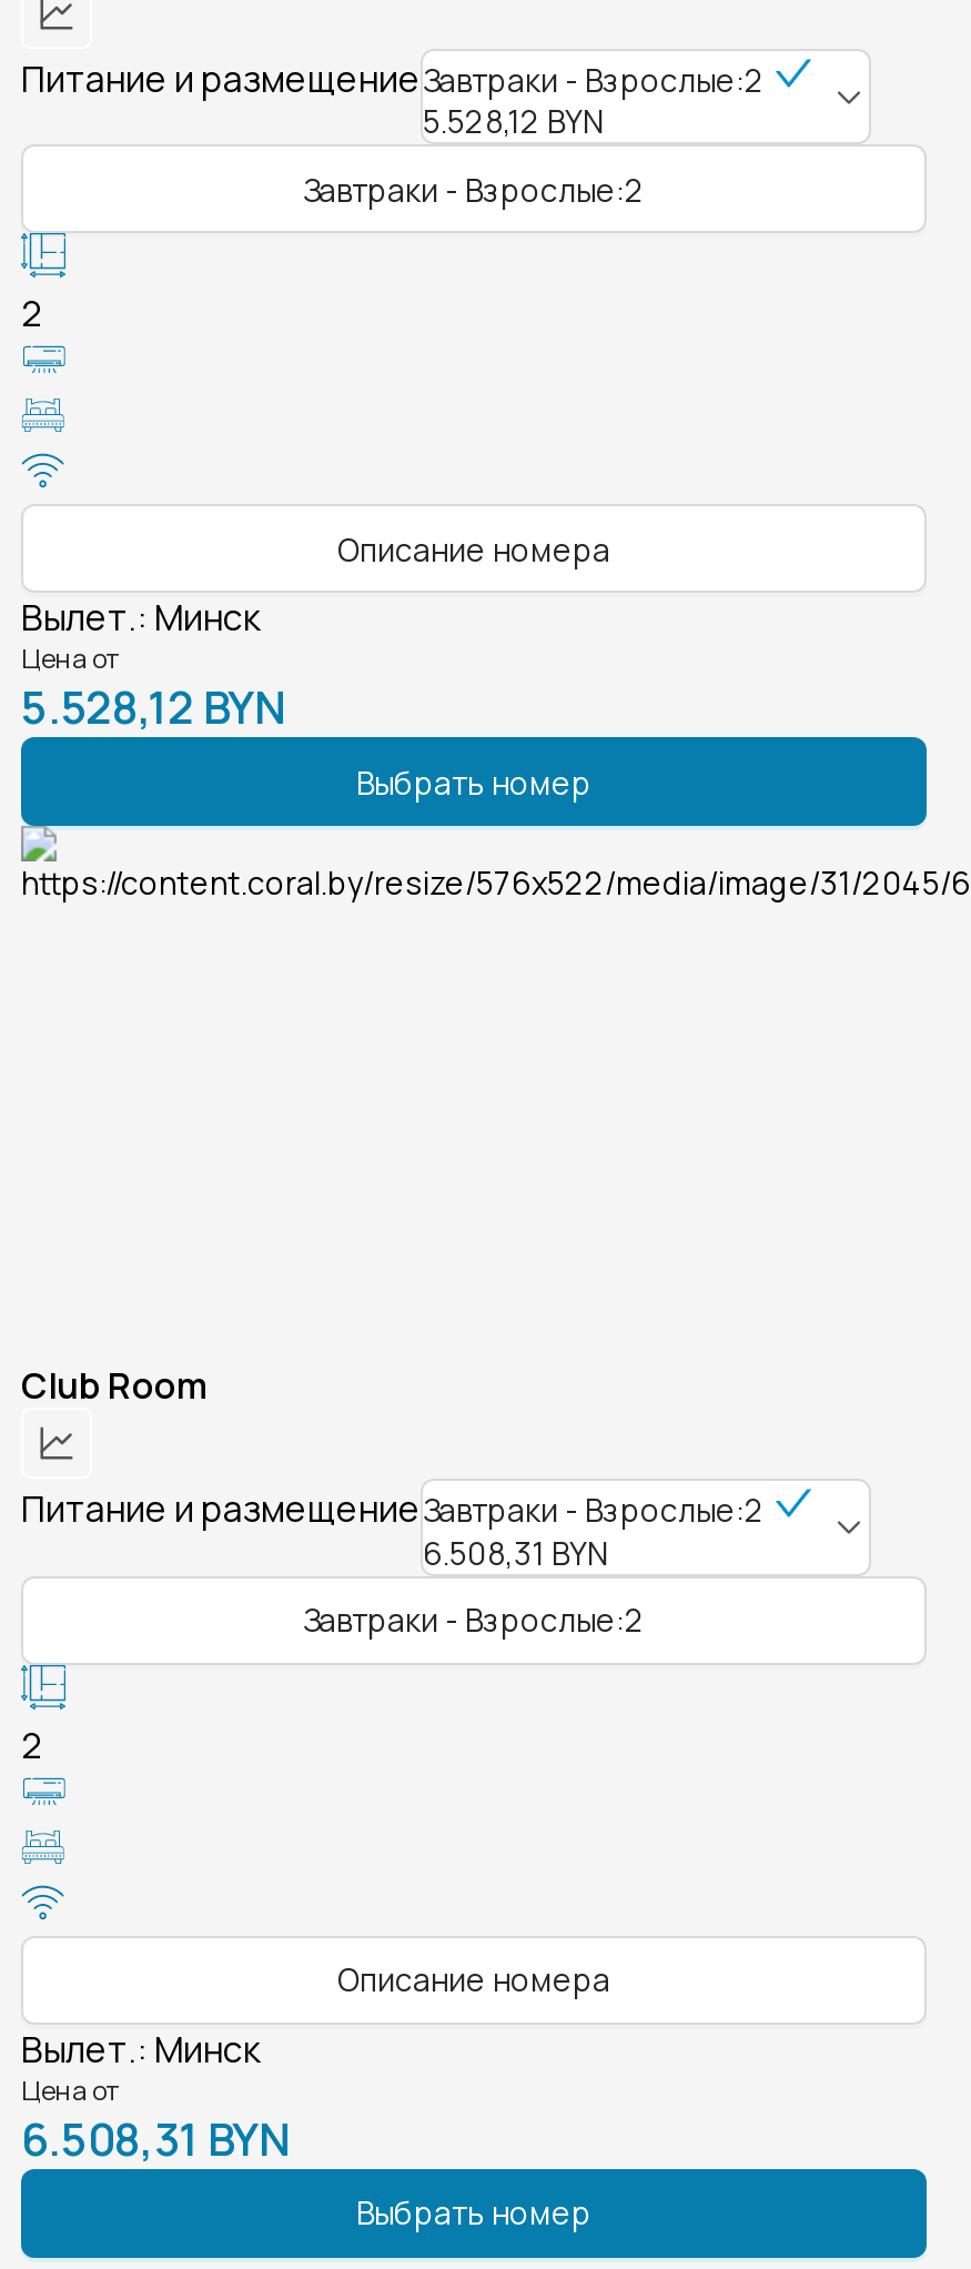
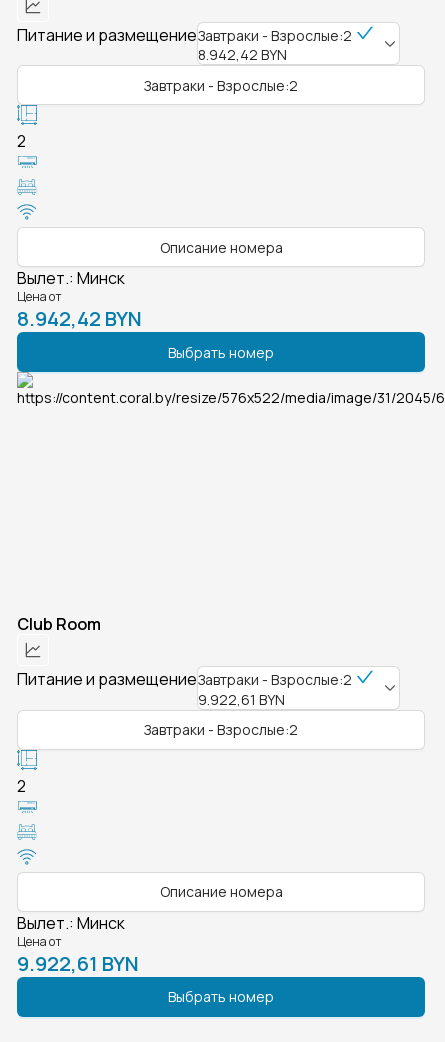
[423,100,605,143] 5.528,12 BYN -> [198,45,287,64] 8.942,42 BYN
[21,678,285,738] 5.528,12 BYN -> [17,305,142,332] 8.942,42 BYN
[423,1531,609,1573] 6.508,31 BYN -> [198,689,285,708] 9.922,61 BYN
[21,2108,290,2168] 6.508,31 BYN -> [17,949,139,976] 9.922,61 BYN

